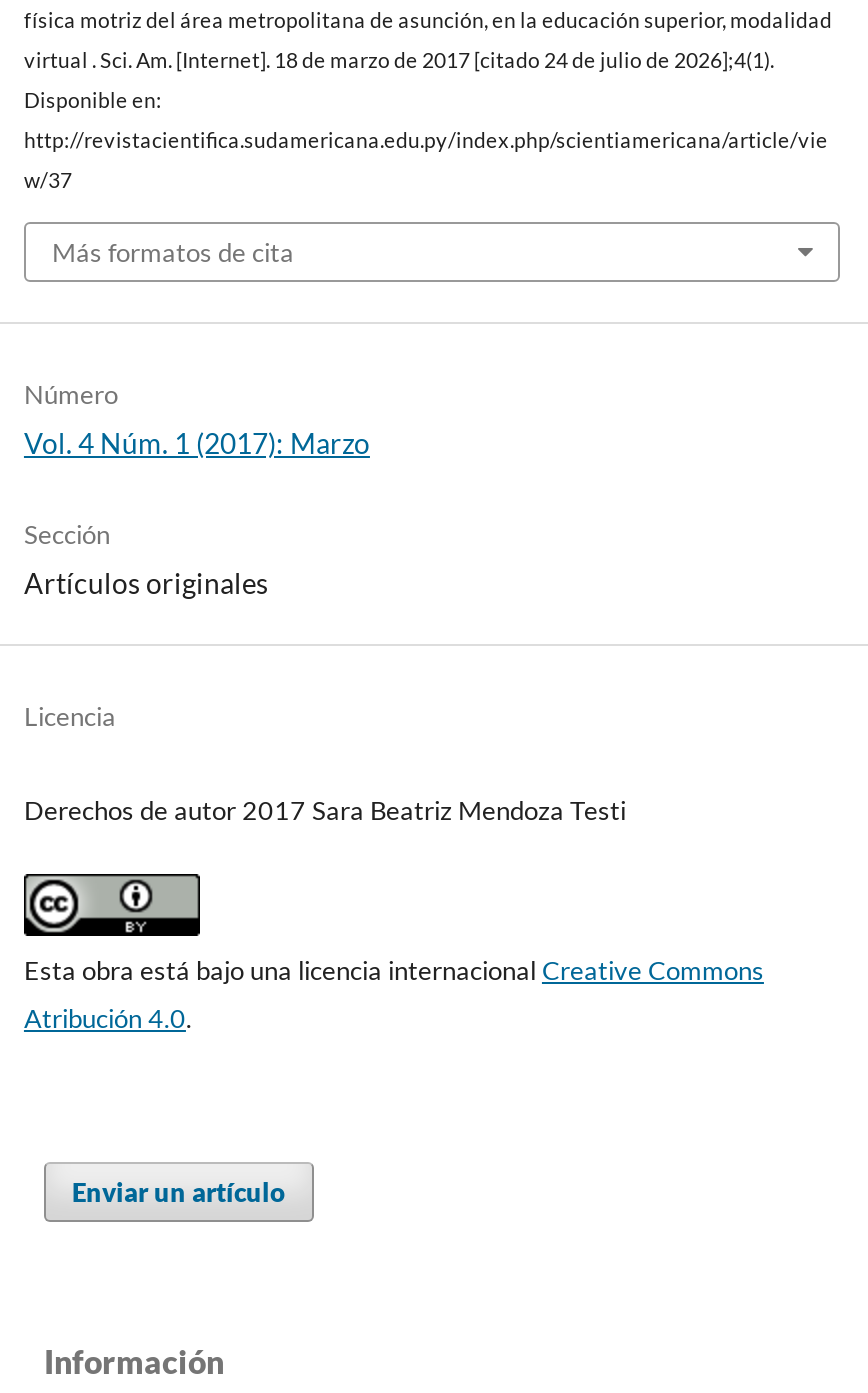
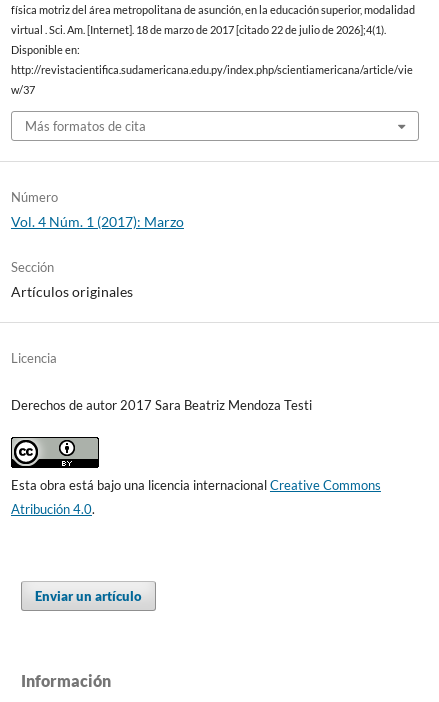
[24,48,774,72] virtual . Sci. Am. [Internet]. 18 de marzo de 2017 [citado 24 de julio de 2026];4(1). -> [11,24,386,36] virtual . Sci. Am. [Internet]. 18 de marzo de 2017 [citado 22 de julio de 2026];4(1).

